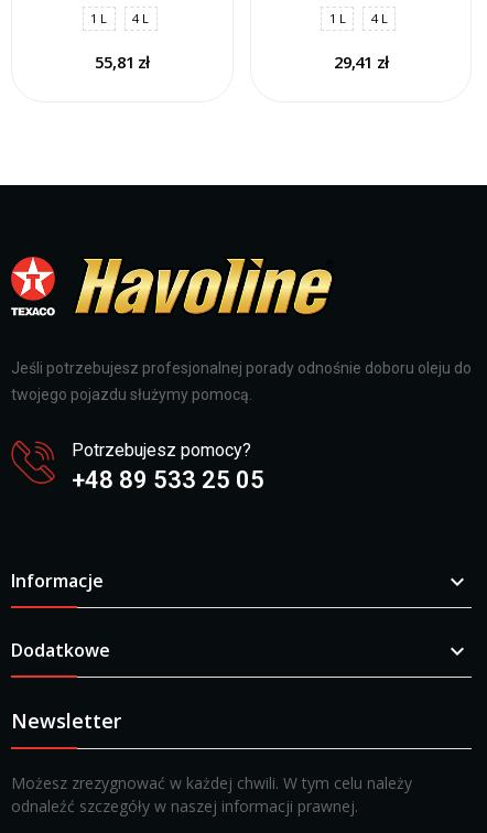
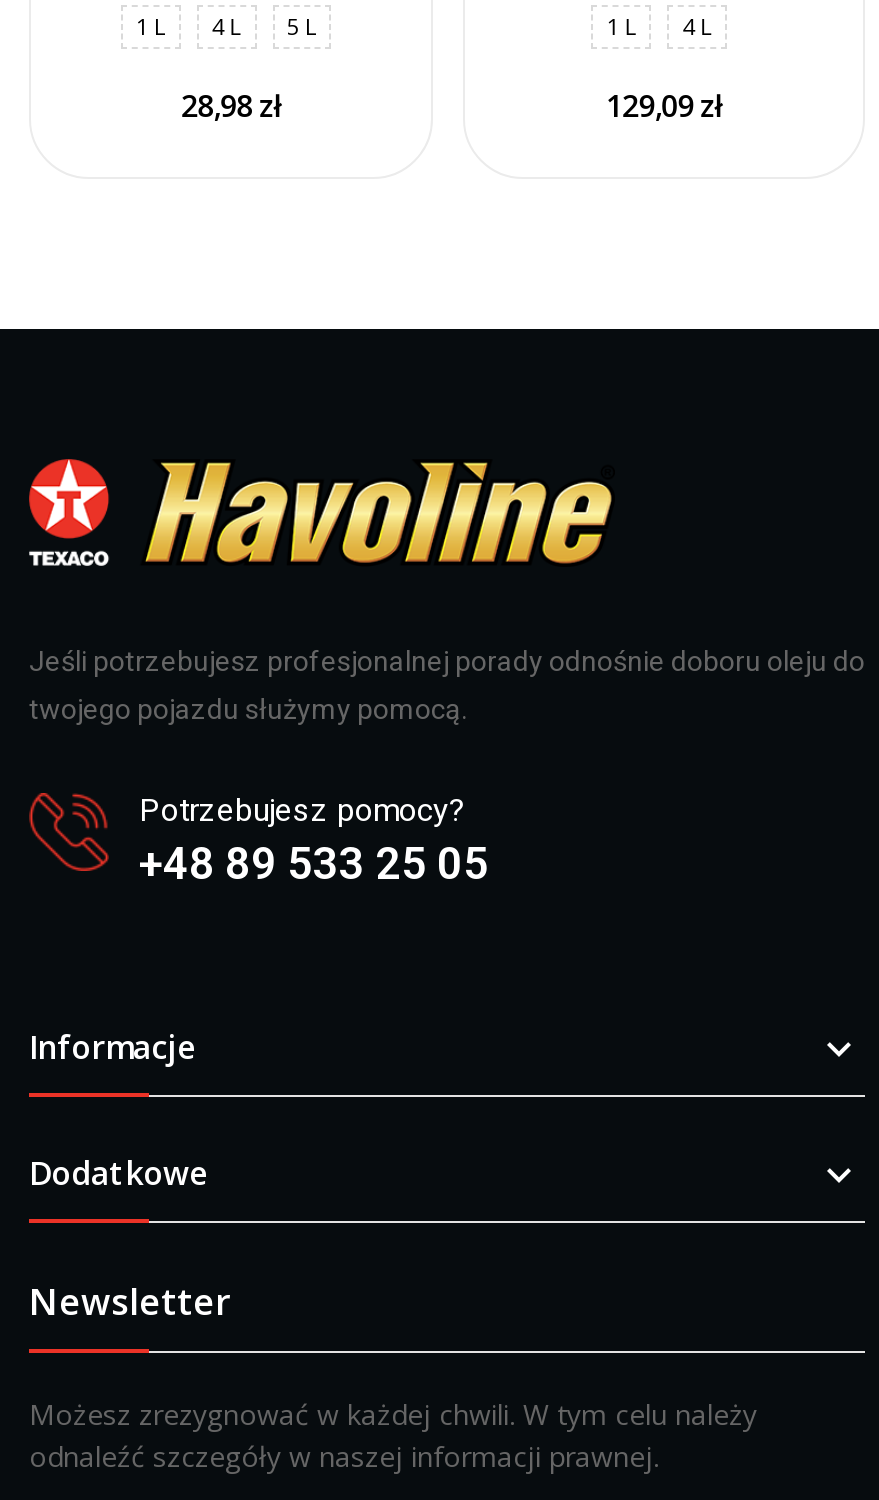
[95,51,149,73] 55,81 zł -> [181,12,317,125] 5 L | 28,98 zł
[333,51,388,73] 29,41 zł -> [606,85,721,125] 129,09 zł

